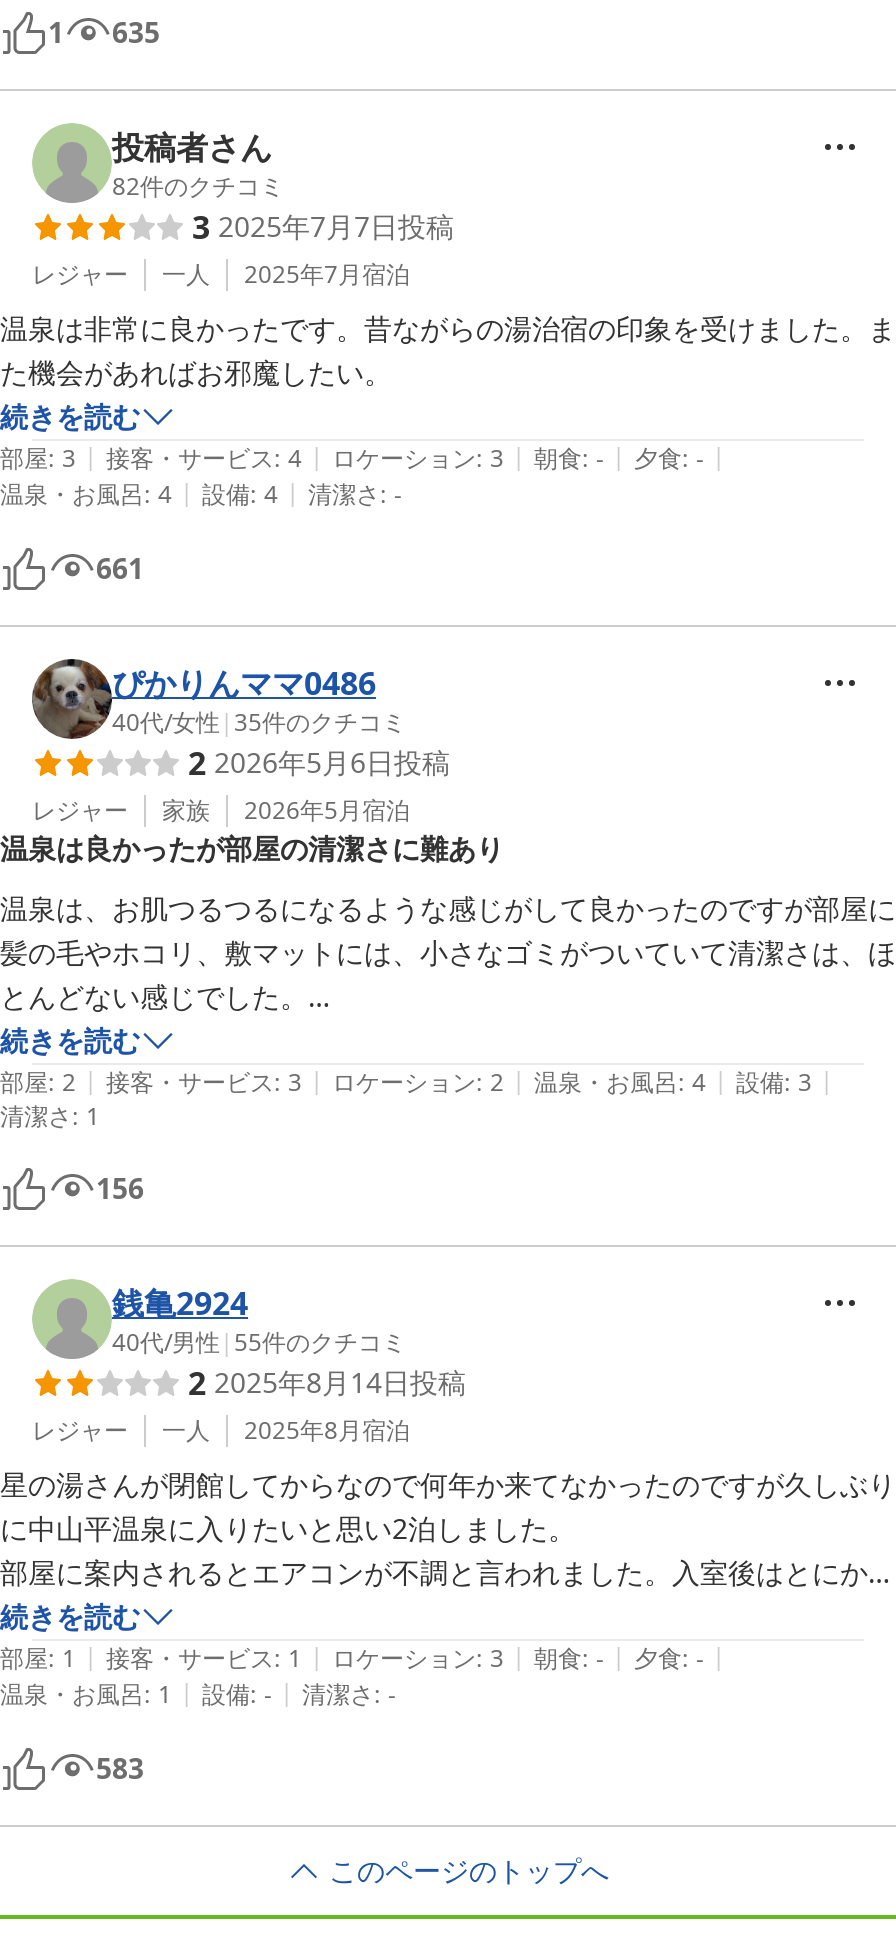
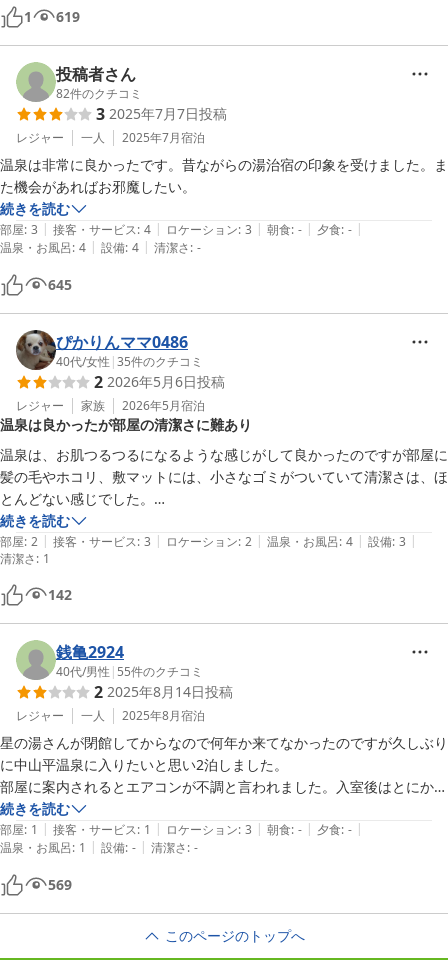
[48,13,160,51] 1 635 -> [24,7,80,26] 1 619
[96,549,144,587] 661 -> [48,275,72,294] 645
[96,1169,144,1207] 156 -> [48,585,72,604] 142
[96,1749,144,1787] 583 -> [48,875,72,894] 569

